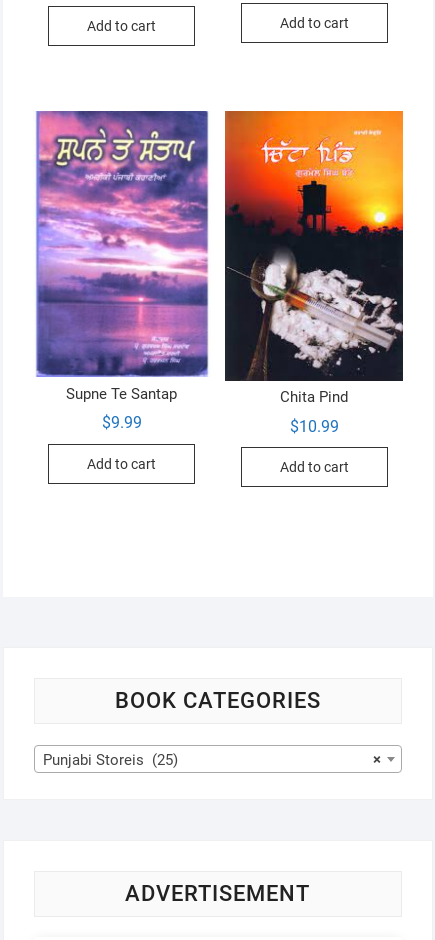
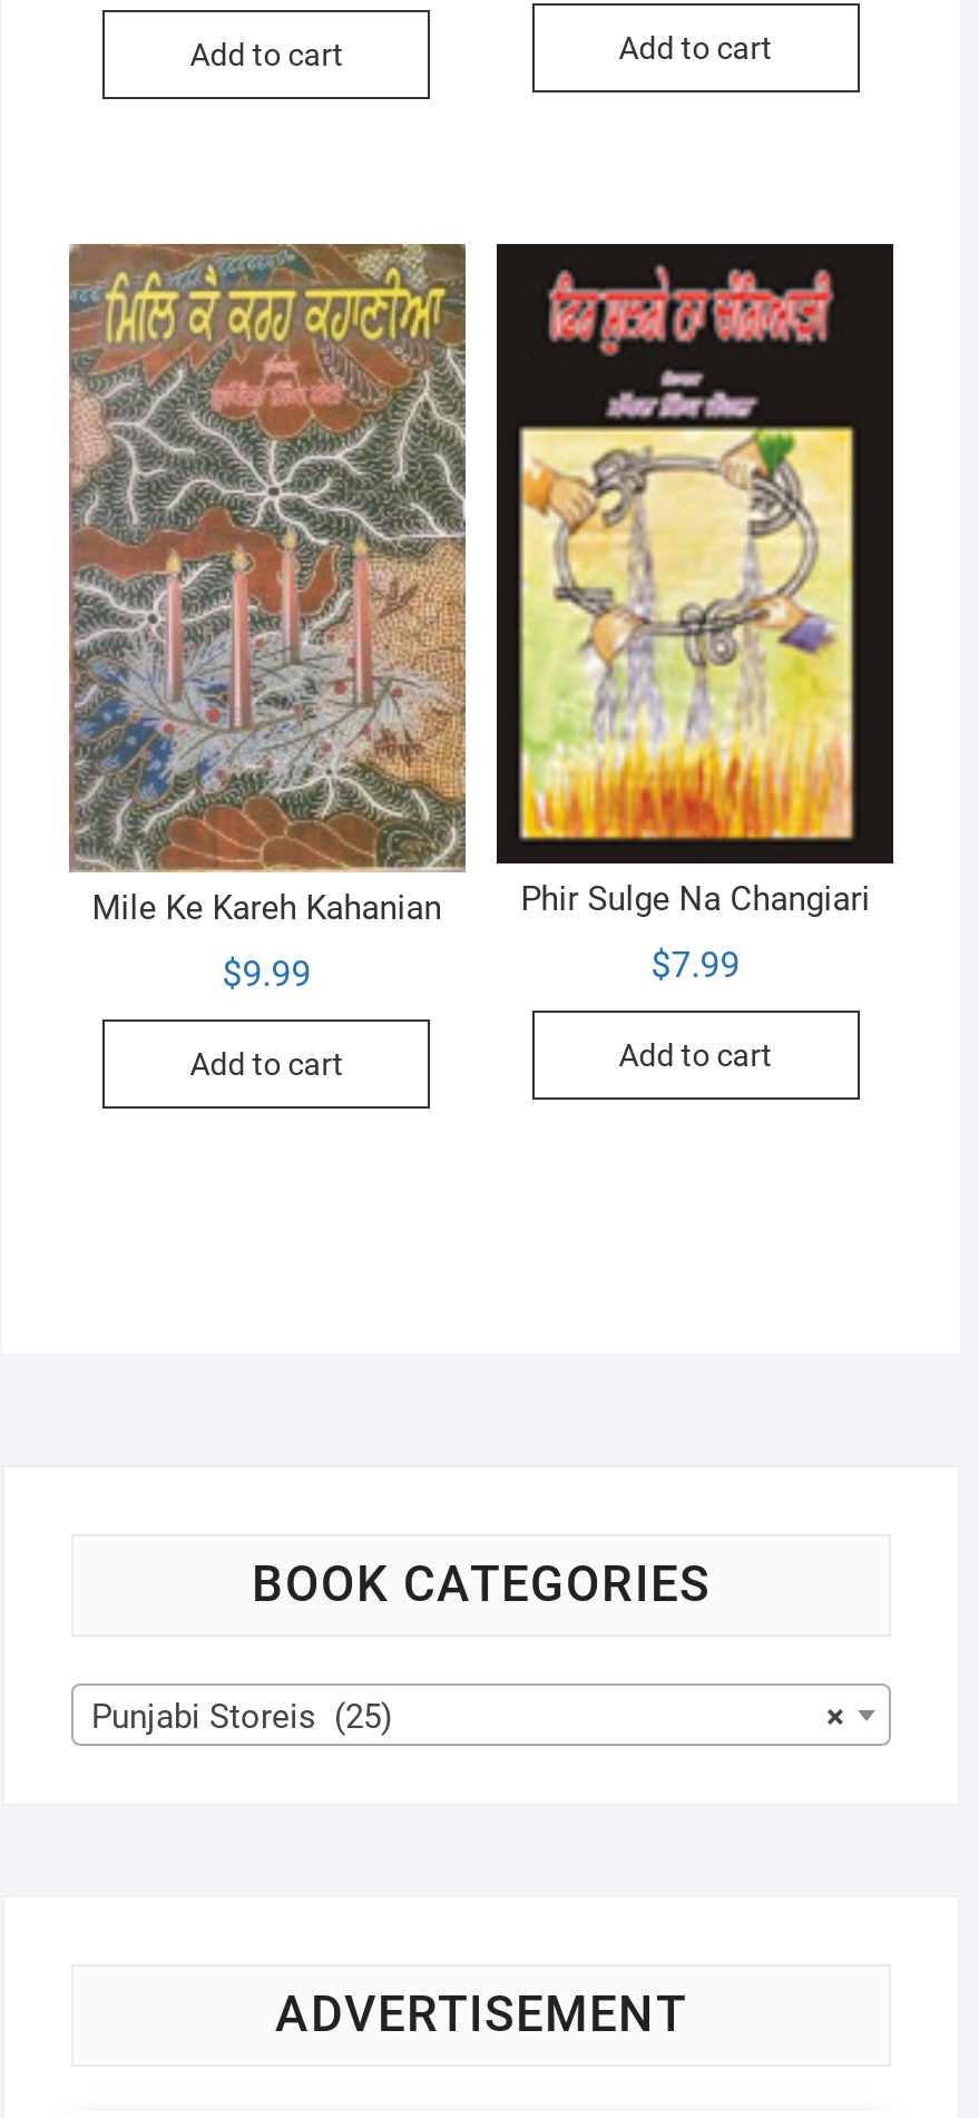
[33,110,211,402] [image] | Supne Te Santap -> [67,242,468,929] [image] | Mile Ke Kareh Kahanian
[224,110,404,406] [image] | Chita Pind -> [495,242,895,920] [image] | Phir Sulge Na Changiari
[290,417,339,436] $10.99 -> [651,943,740,986] $7.99

